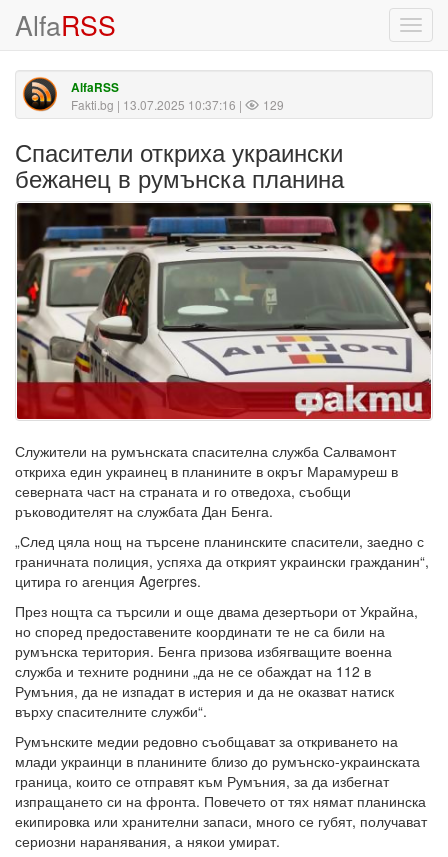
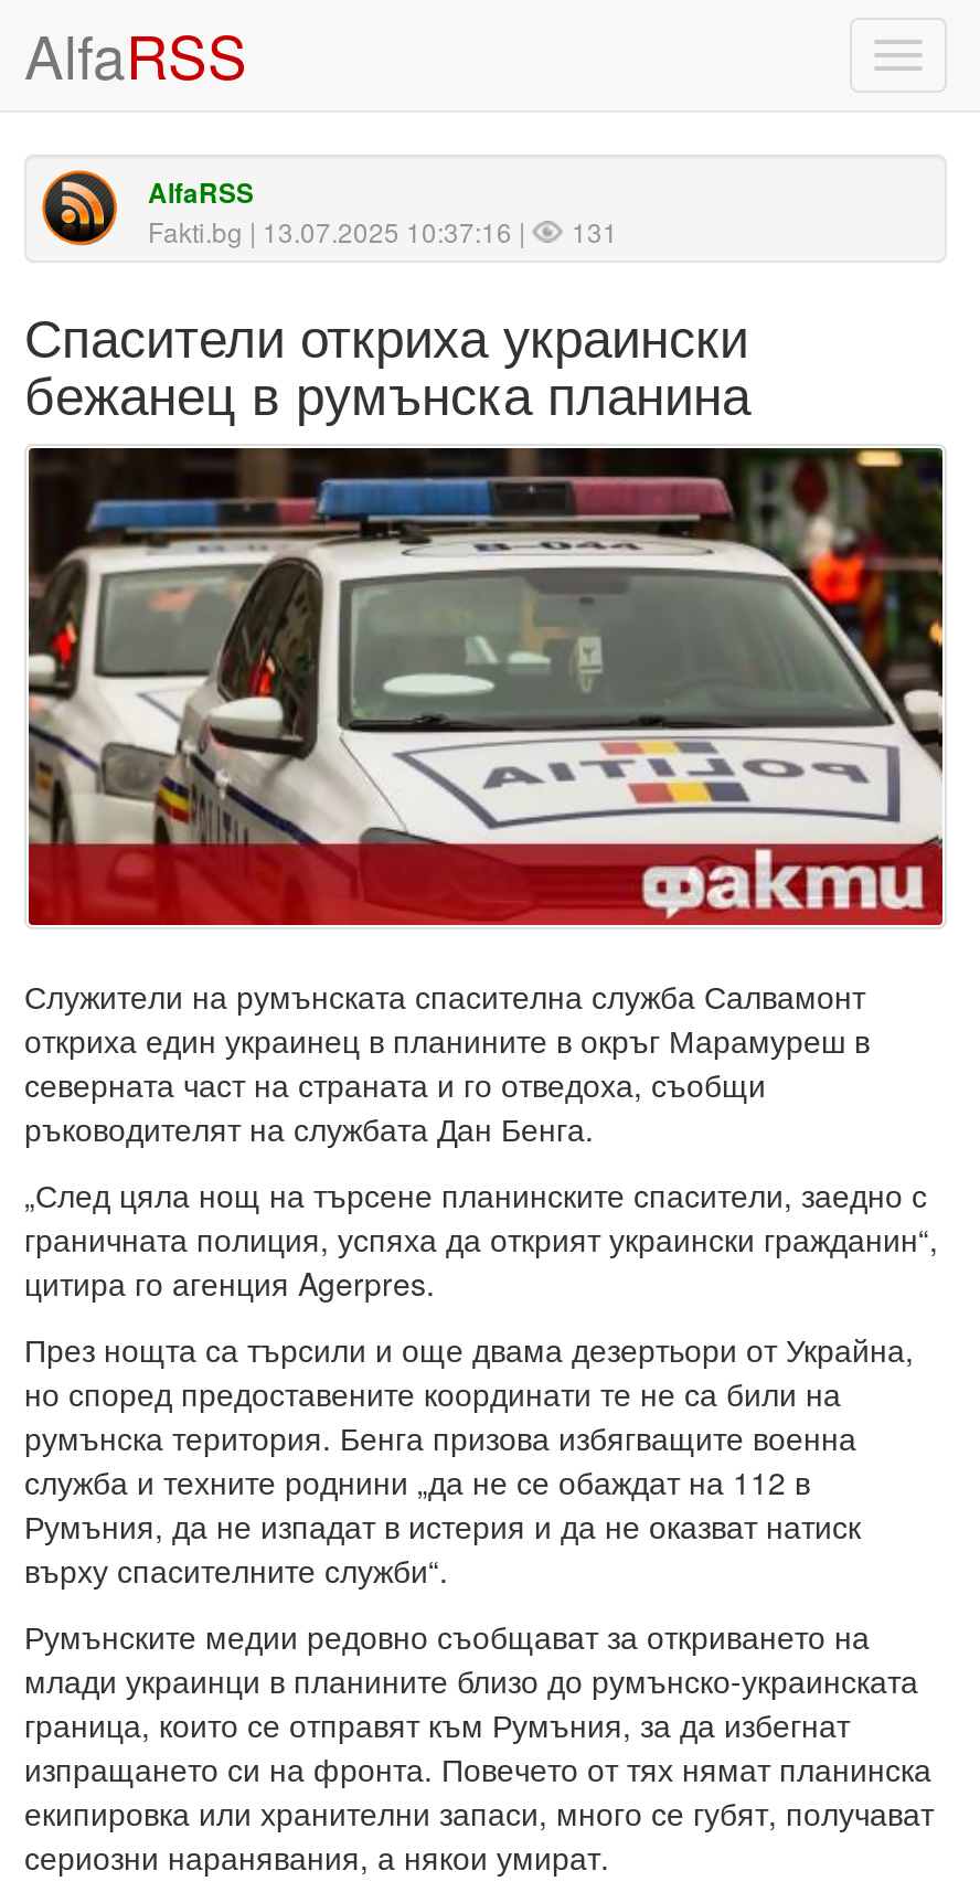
[263,96,284,113] 129 -> [572,212,618,249] 131

